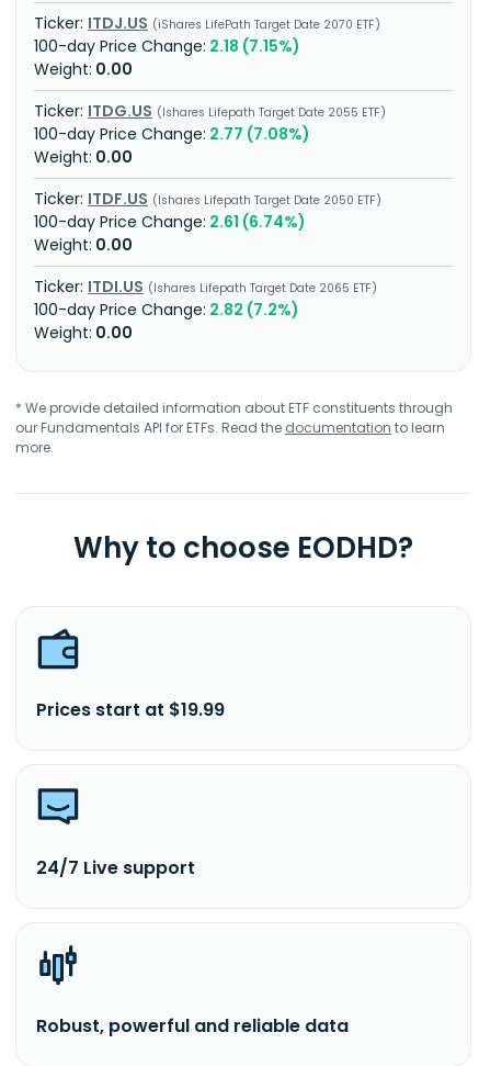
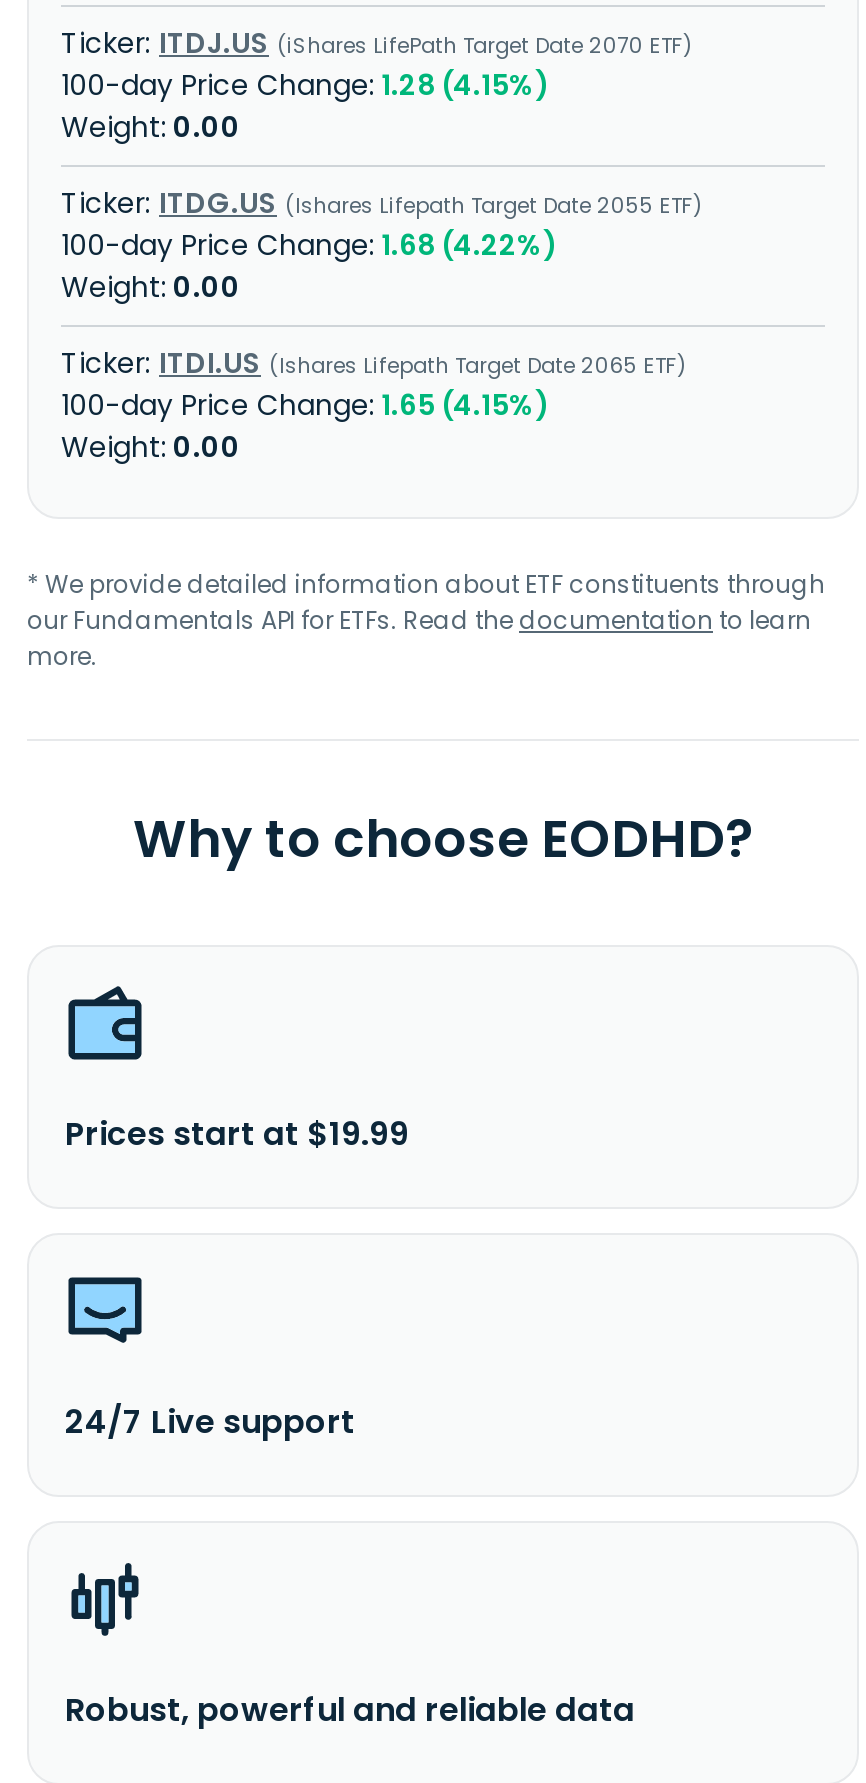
[206,35,300,57] 2.18 (7.15%) -> [375,65,549,105] 1.28 (4.15%)
[88,123,376,233] 2.77 (7.08%) | 0.00 | ITDF.US Ishares Lifepath Target Date 2050 ETF | 2.61 (6.74%) -> [375,225,557,265] 1.68 (4.22%)
[206,299,299,321] 2.82 (7.2%) -> [375,385,549,425] 1.65 (4.15%)

